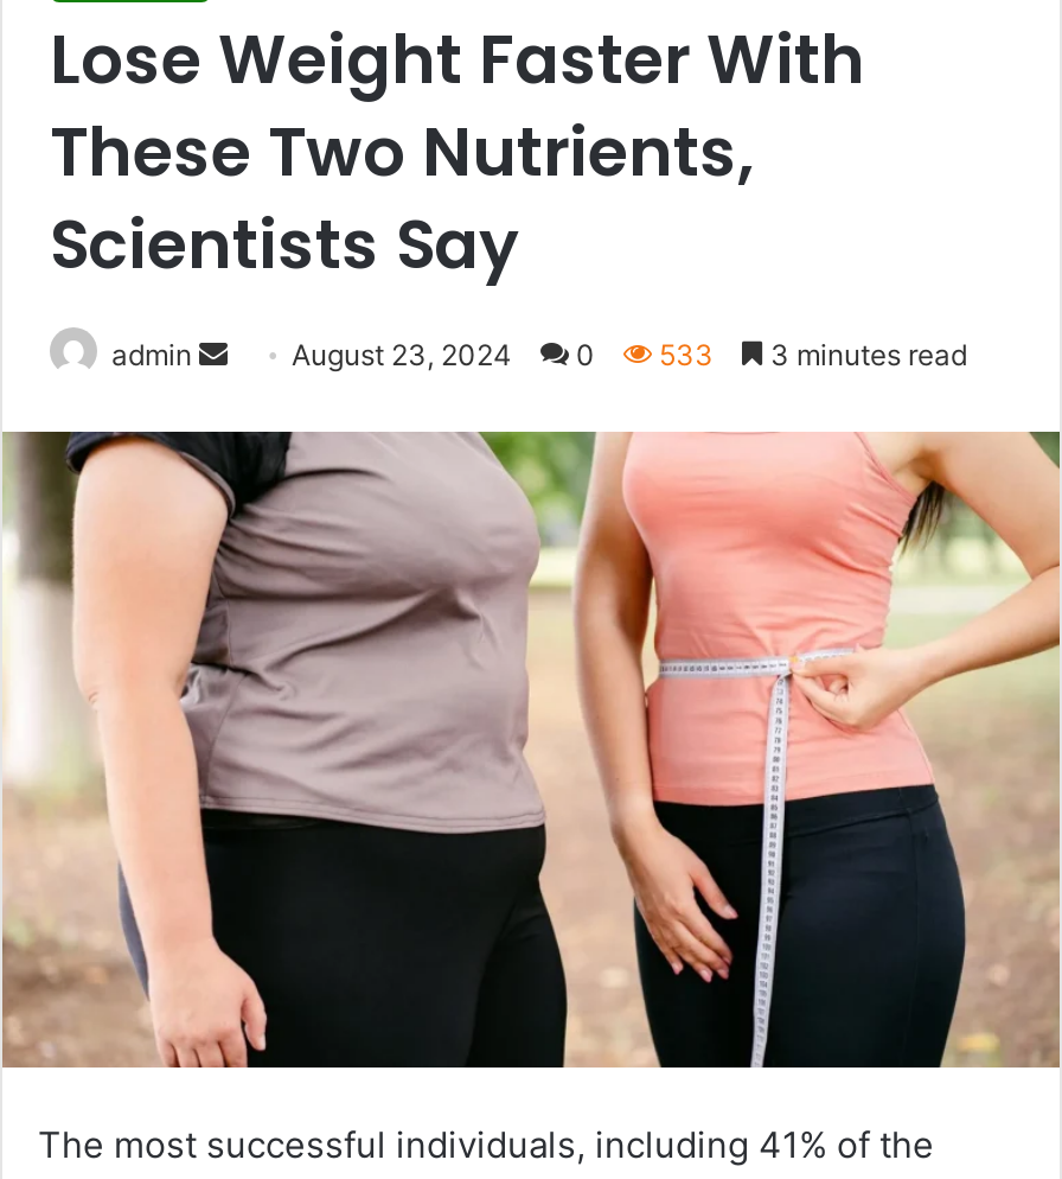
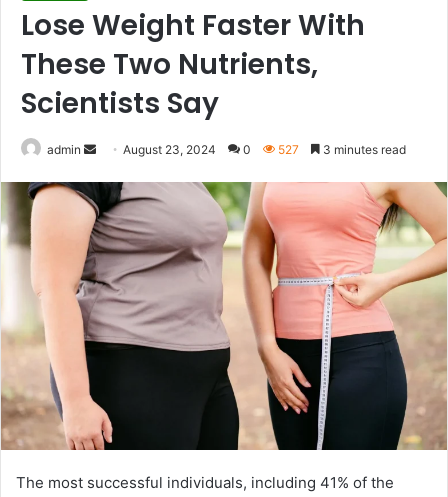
[652,336,714,372] 533 -> [275,142,299,157] 527

